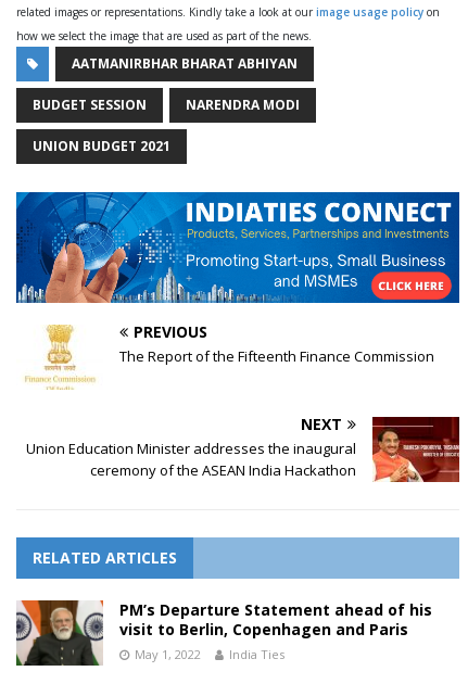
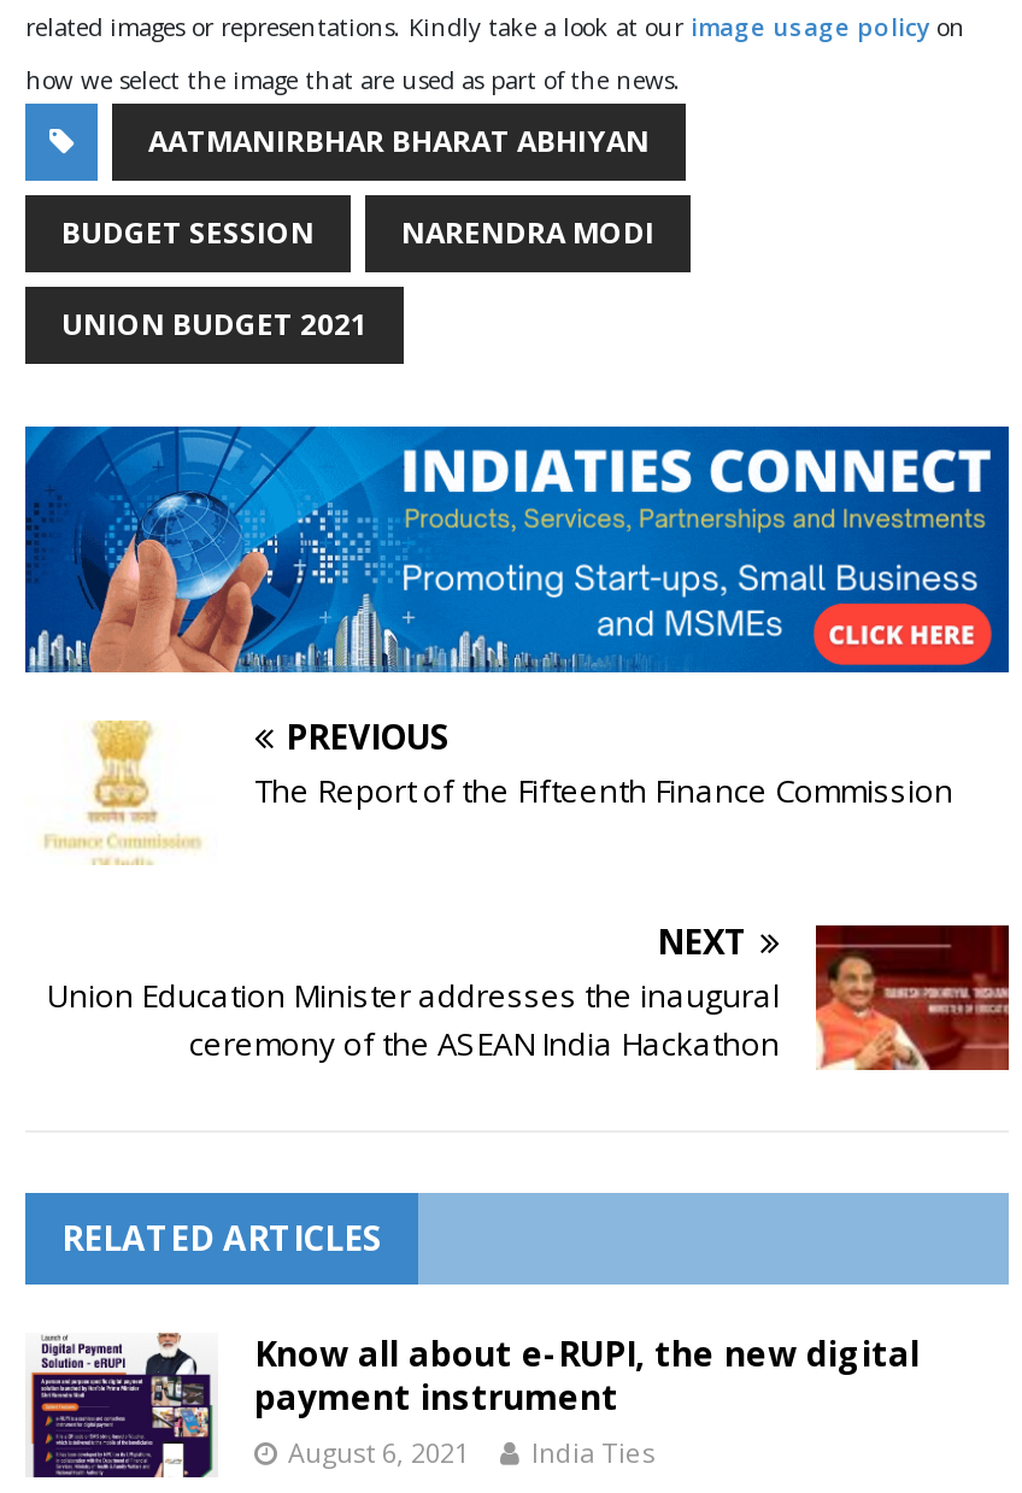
[15,599,432,667] [image] | PM’s Departure Statement ahead of his | visit to Berlin, Copenhagen and Paris | May 1, 2022 -> [25,1331,920,1477] [image] | Know all about e-RUPI, the new digital | payment instrument | August 6, 2021

